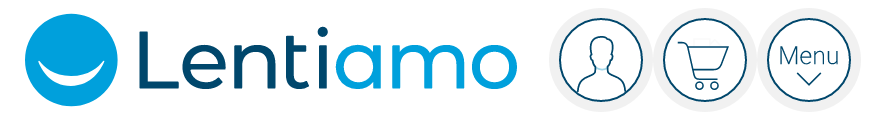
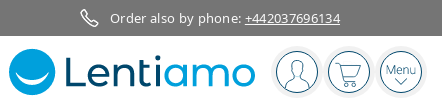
none -> [110,9,340,27] Order also by phone: +442037696134

